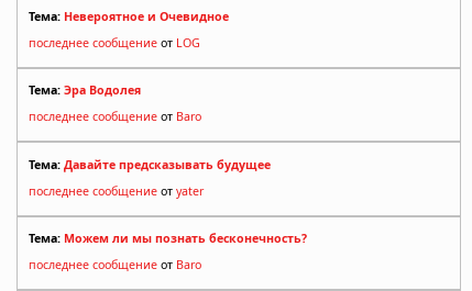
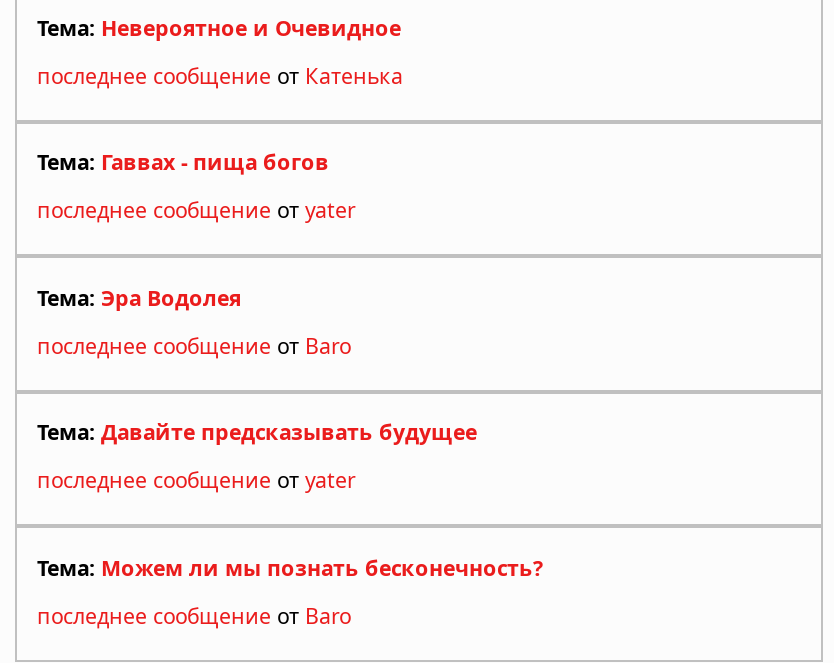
[29,35,200,50] последнее сообщение от LOG -> [37,61,403,224] последнее сообщение от Катенька | Тема: Гаввах - пища богов | последнее сообщение от yater

